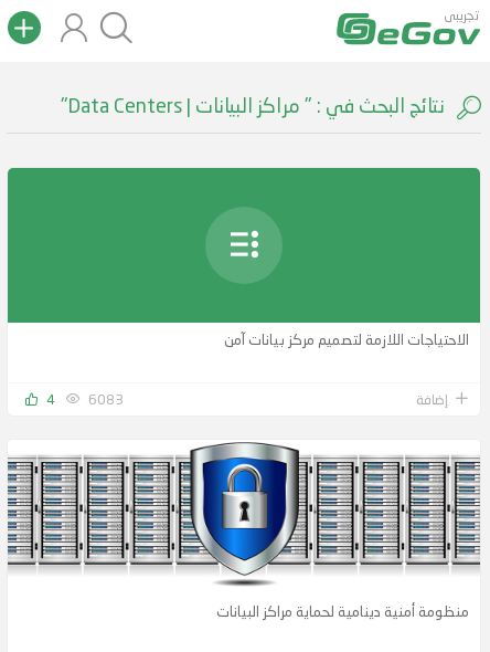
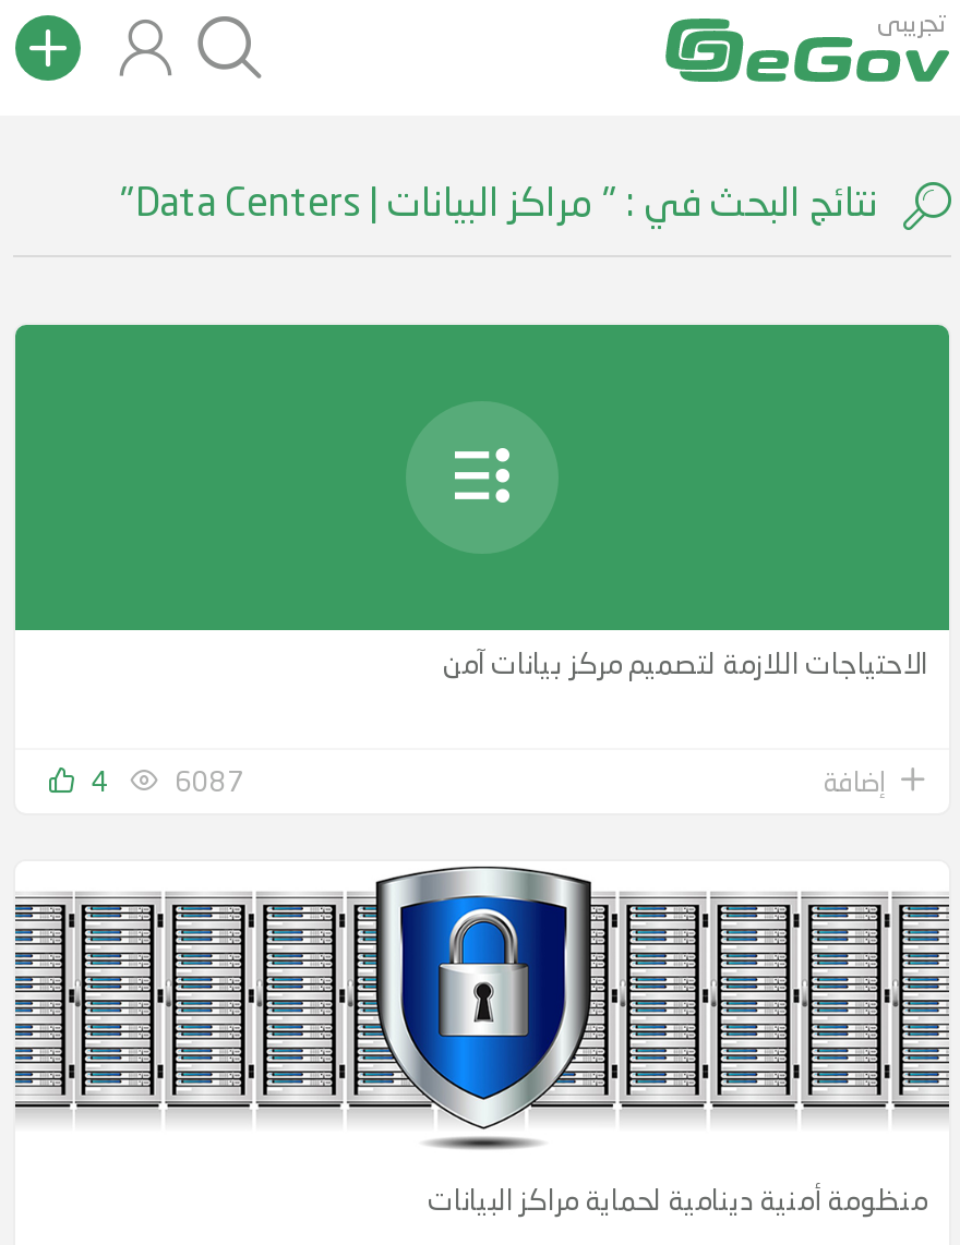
[88,393,124,408] 6083 -> [175,770,244,798] 6087

